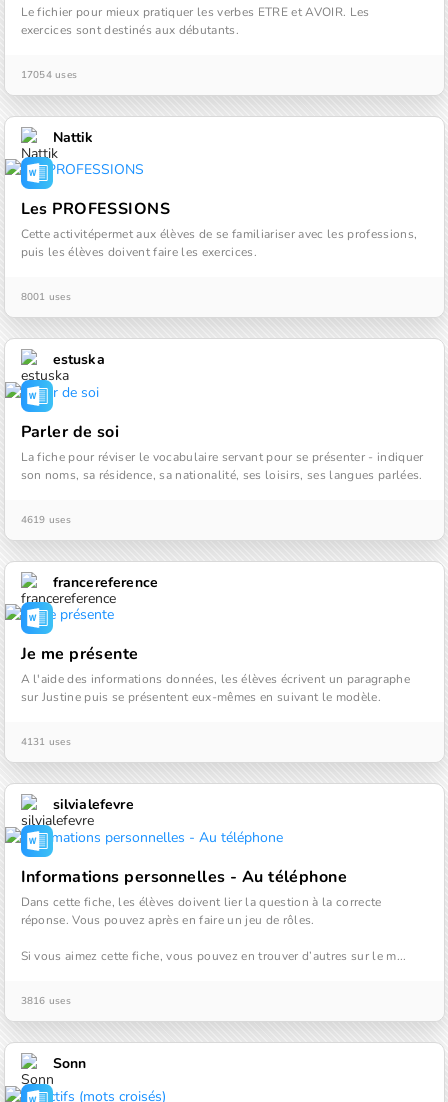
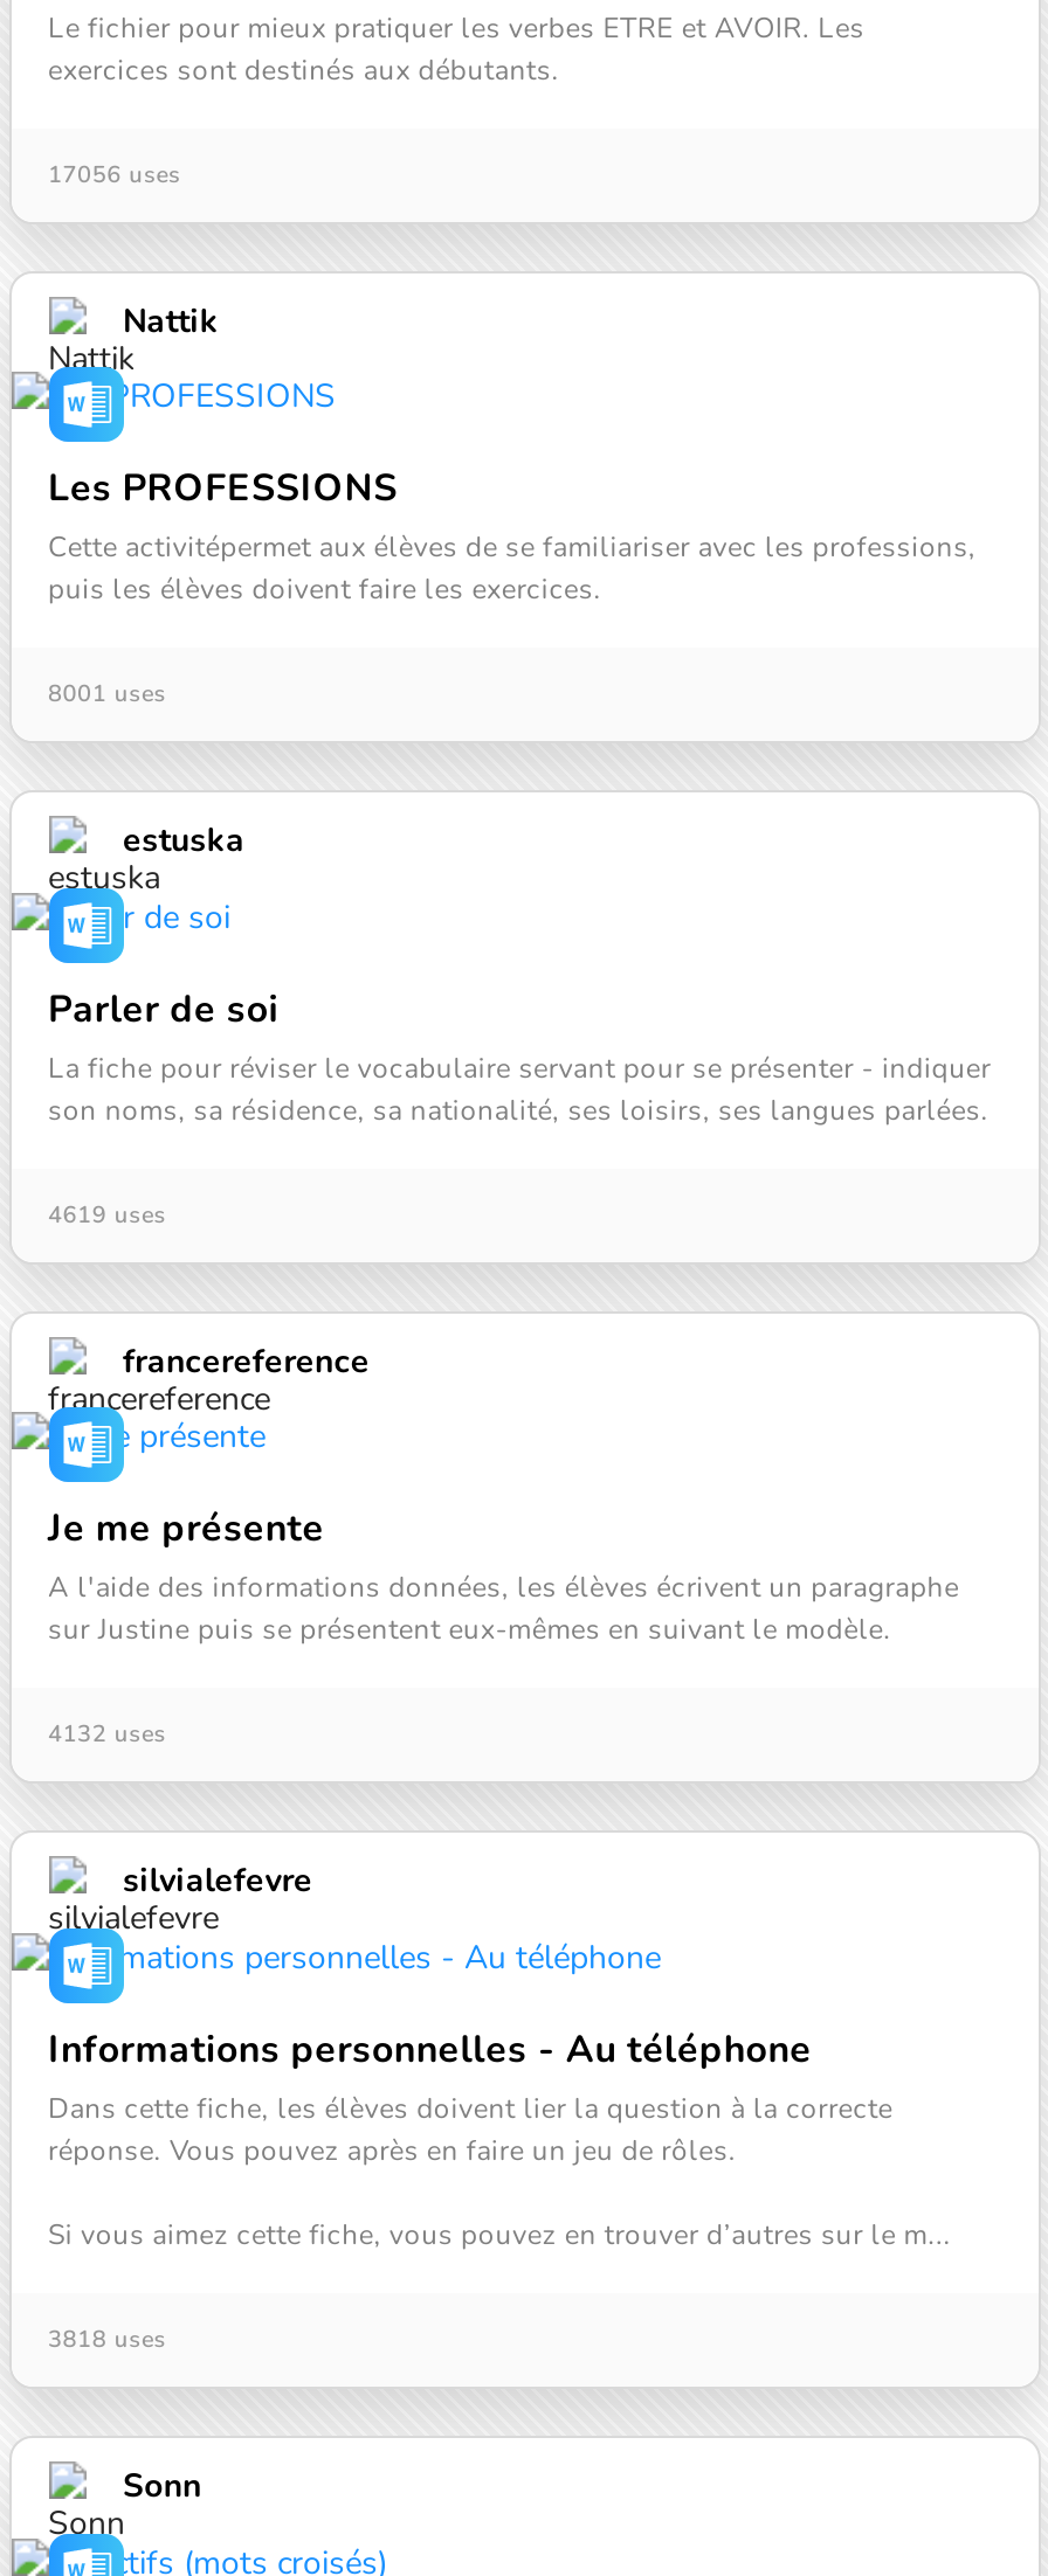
[20,68,77,82] 17054 uses -> [48,158,181,191] 17056 uses
[20,735,71,749] 4131 uses -> [48,1719,166,1752] 4132 uses
[20,994,71,1008] 3816 uses -> [48,2324,166,2356] 3818 uses

